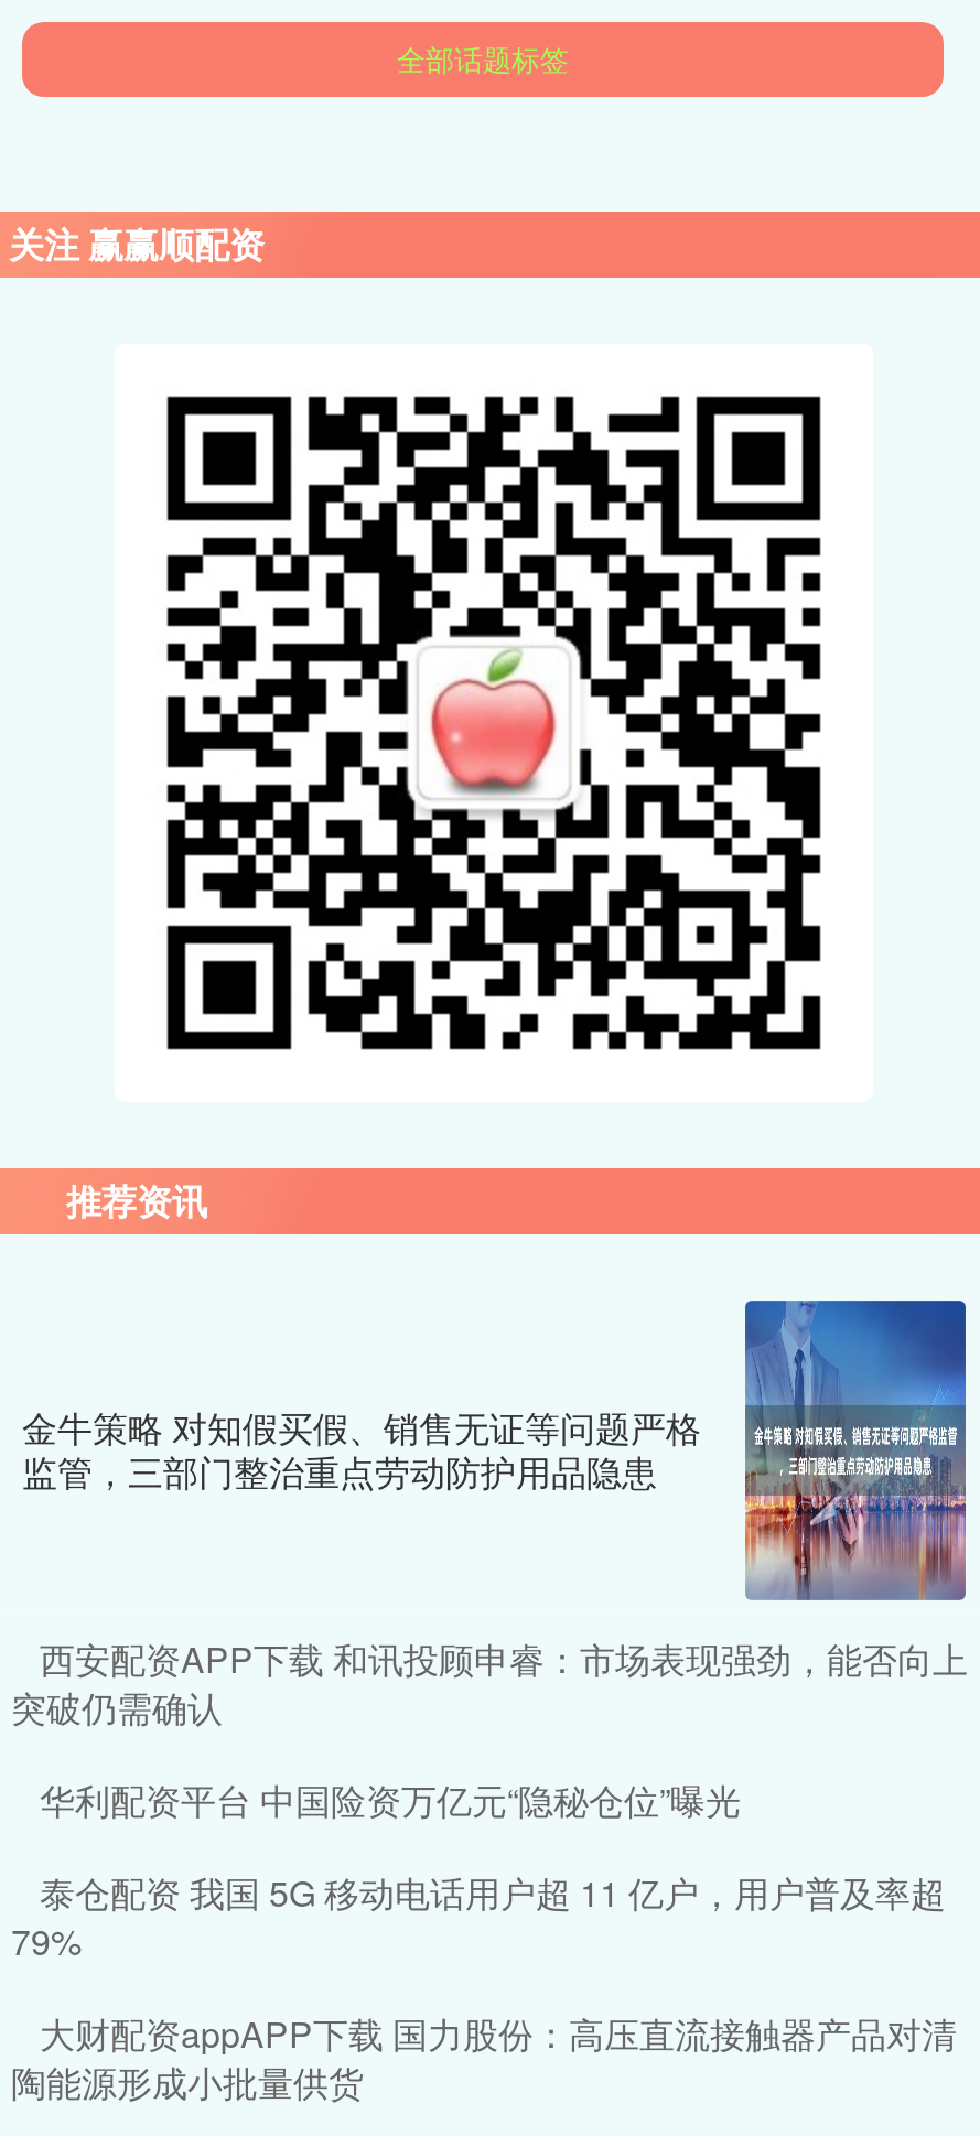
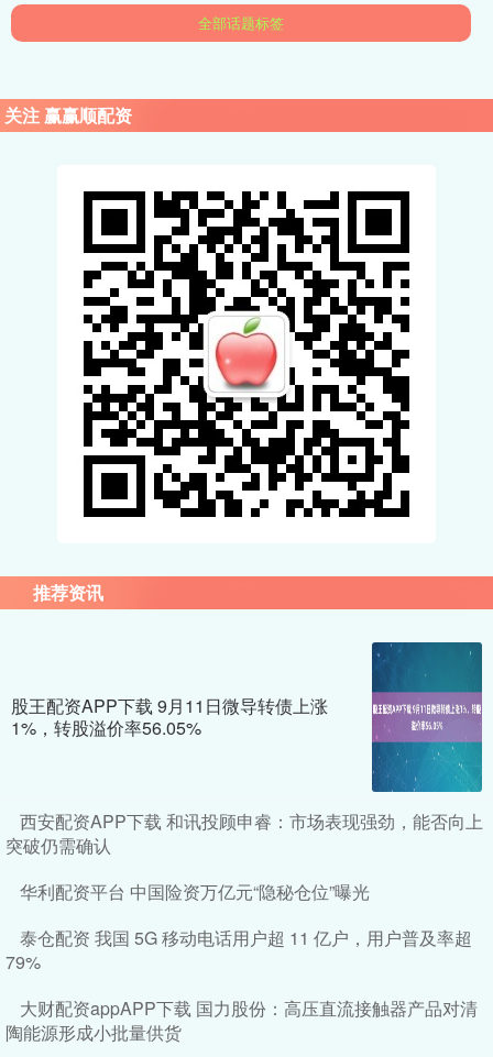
[22,1301,968,1600] [image] | 金牛策略 对知假买假、销售无证等问题严格 | 监管，三部门整治重点劳动防护用品隐患 -> [11,642,483,793] [image] | 股王配资APP下载 9月11日微导转债上涨 | 1%，转股溢价率56.05%

